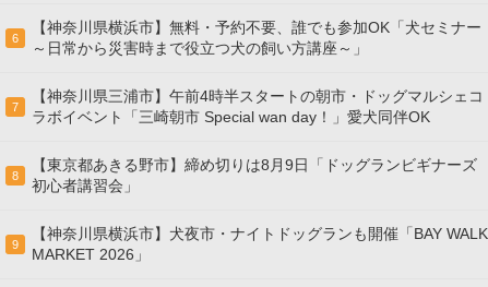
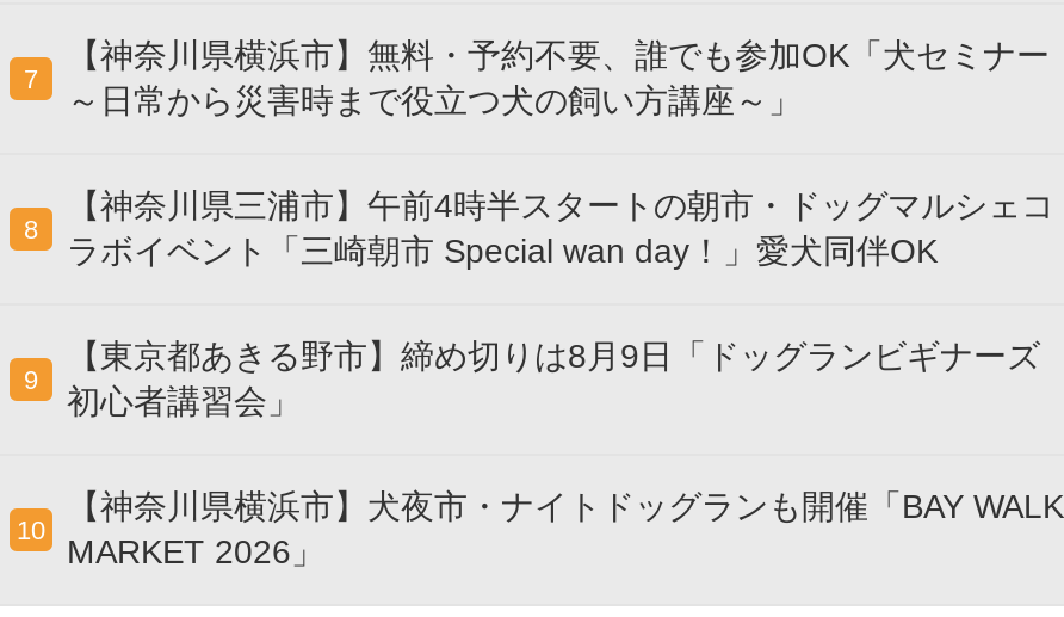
[12,32,19,45] 6 -> [24,65,38,94] 7
[12,101,19,114] 7 -> [24,215,38,244] 8
[12,169,19,182] 8 -> [24,366,38,394] 9
[12,238,19,251] 9 -> [17,516,45,545] 10

